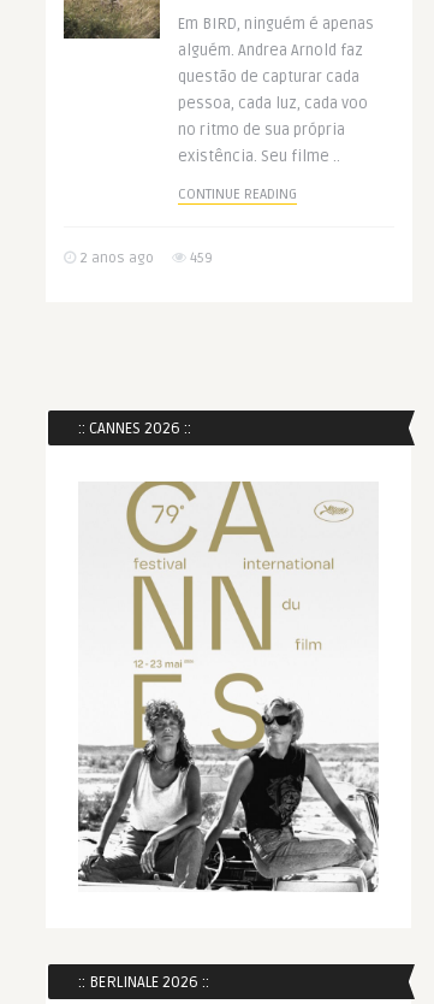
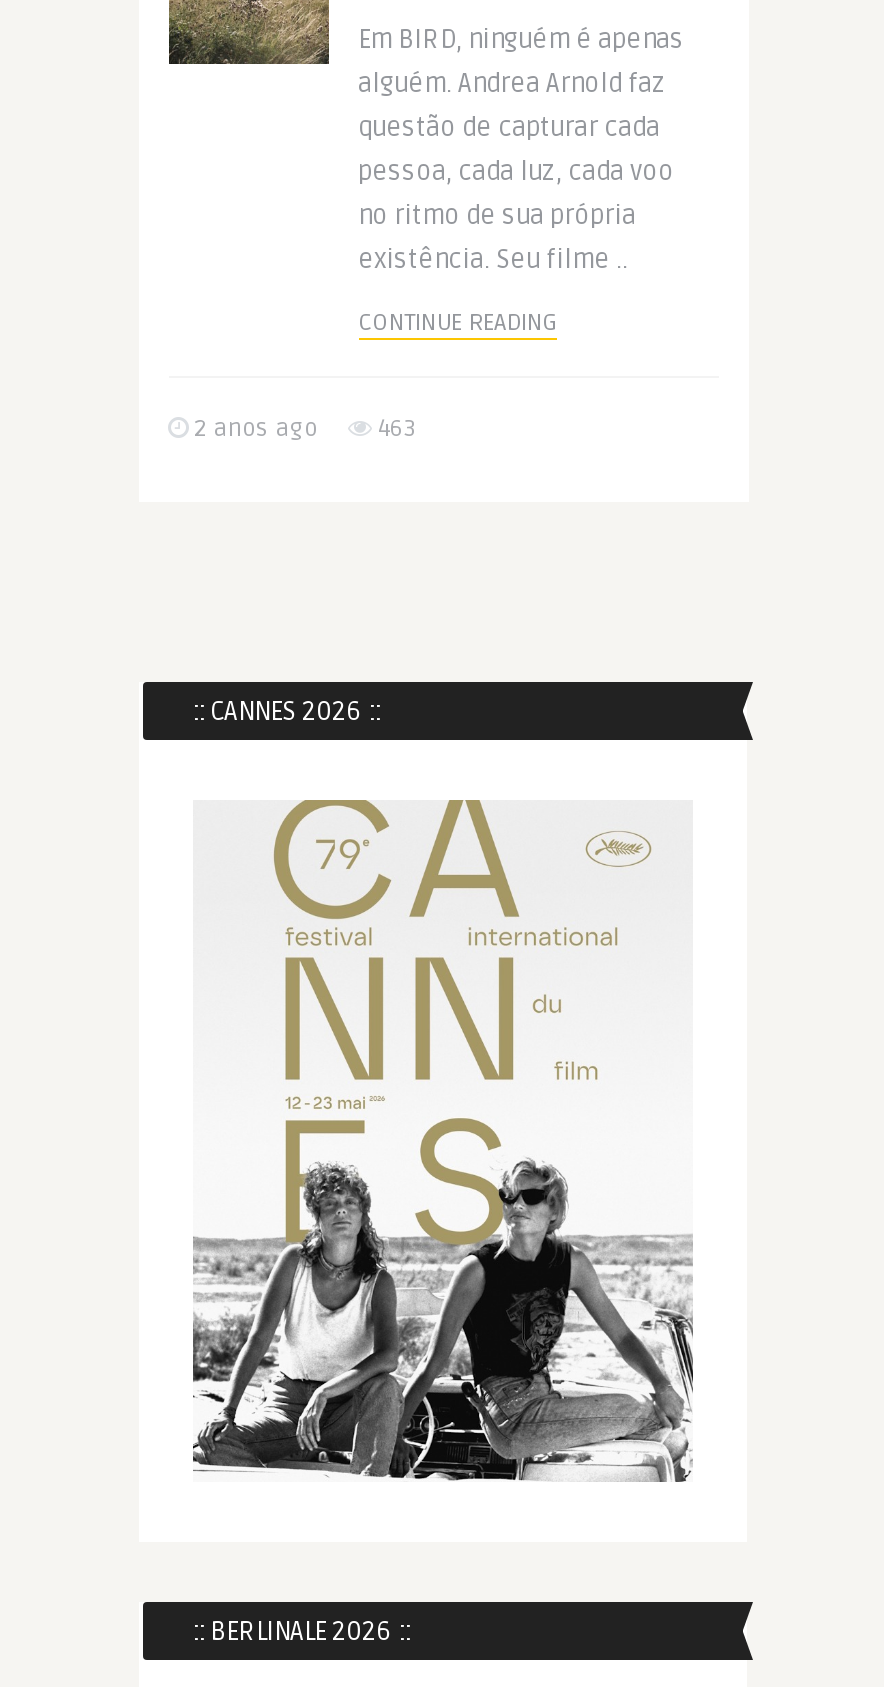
[75,249,212,267] 2 anos ago 459 -> [188,414,416,444] 2 anos ago 463

